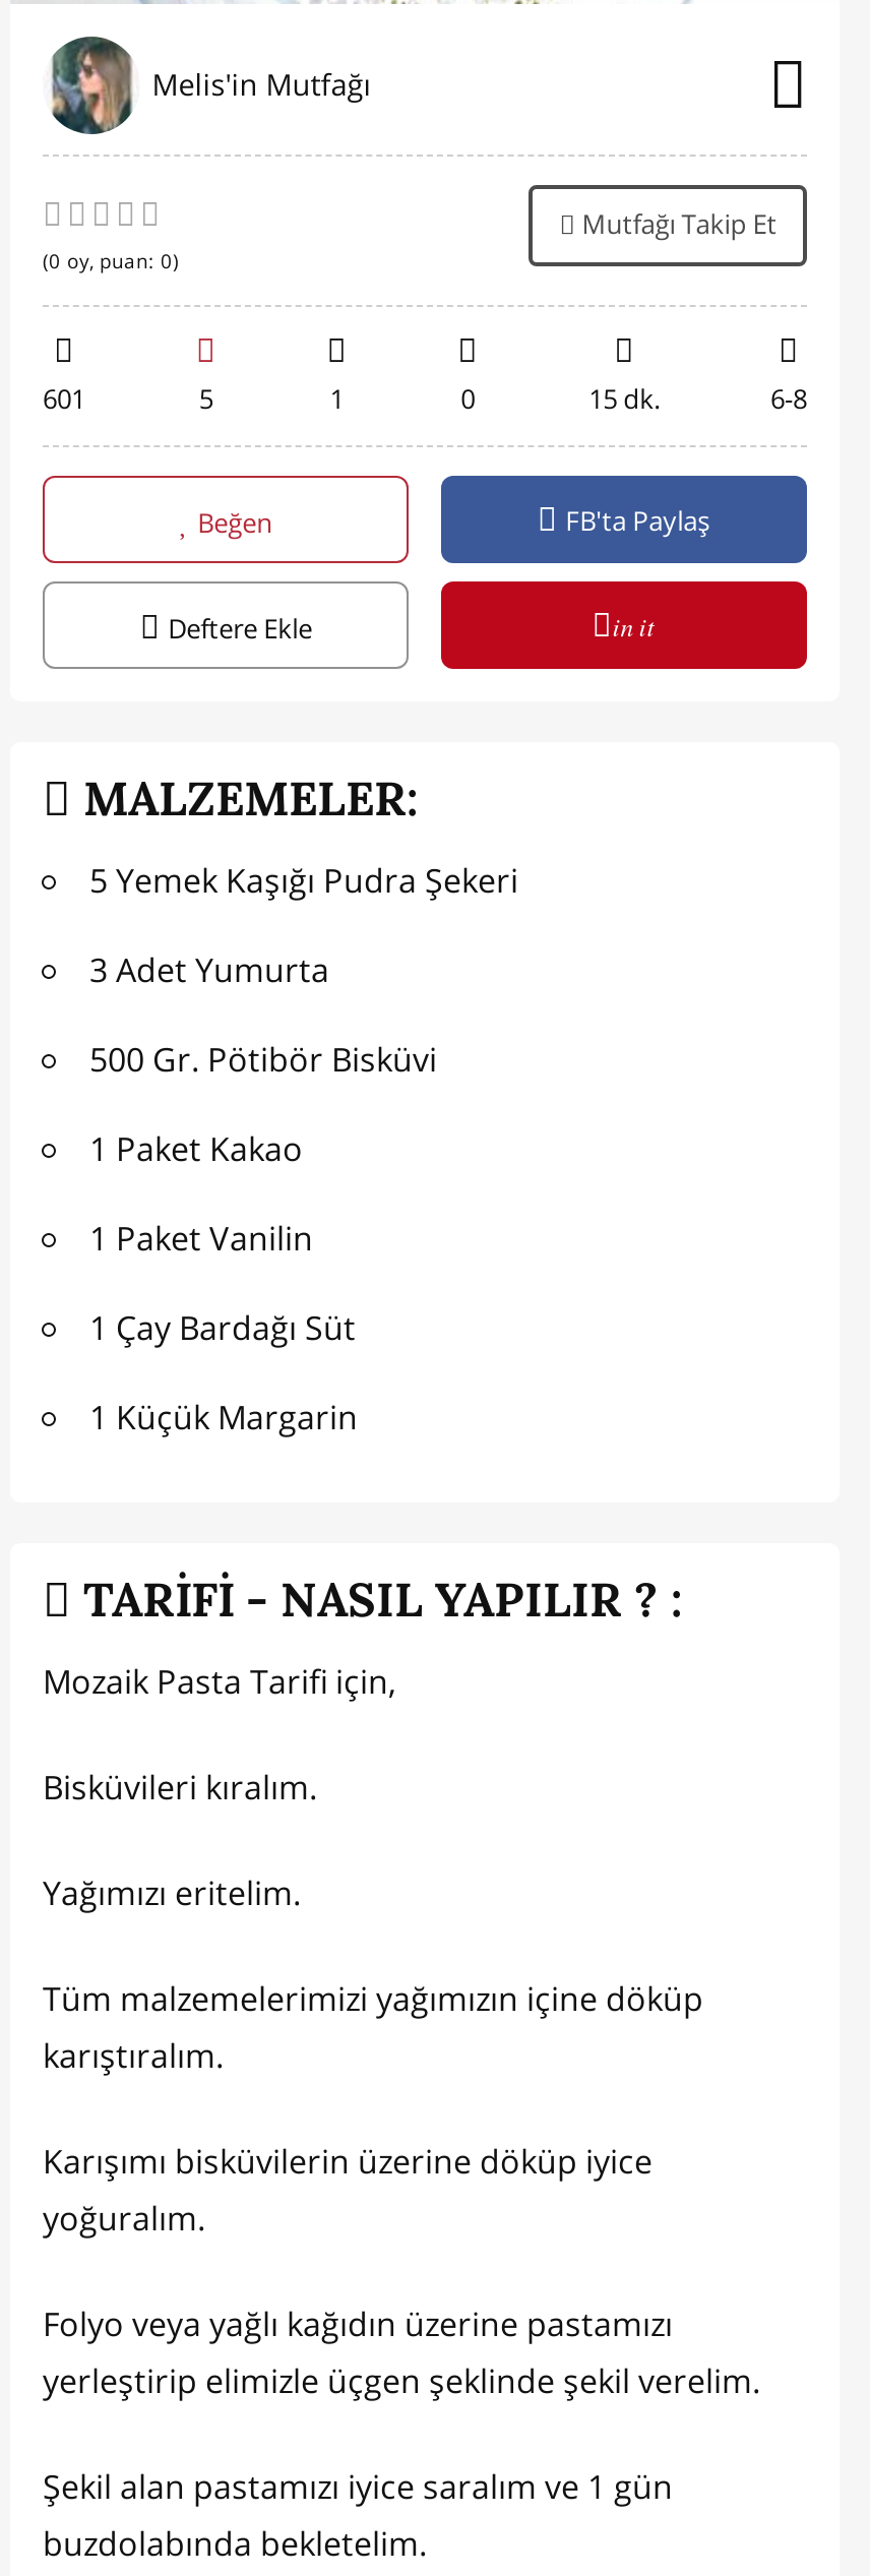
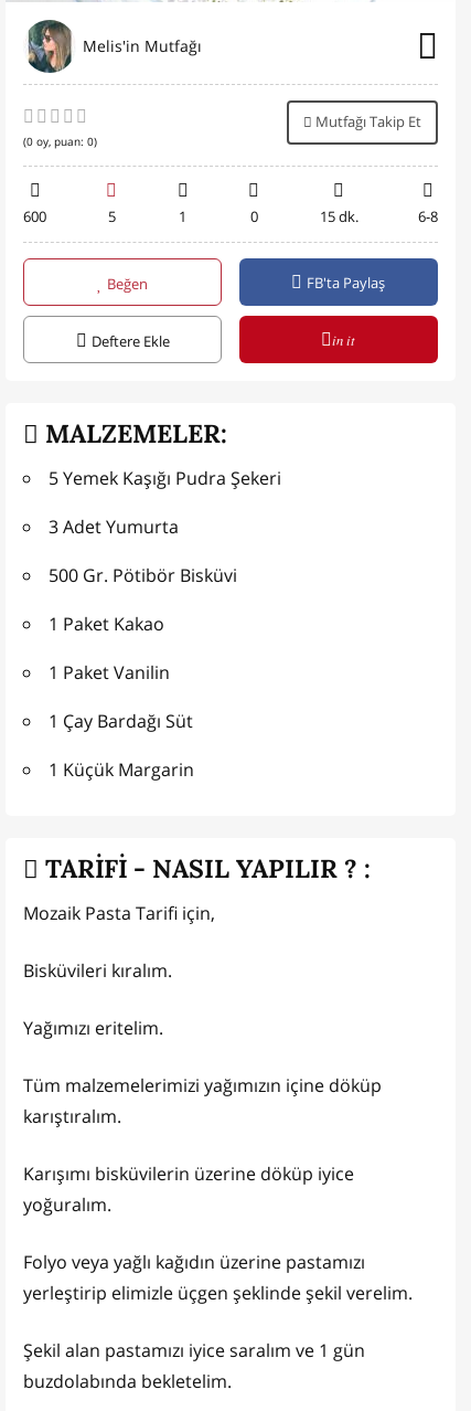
[43,380,85,417] 601 -> [23,207,46,226] 600

